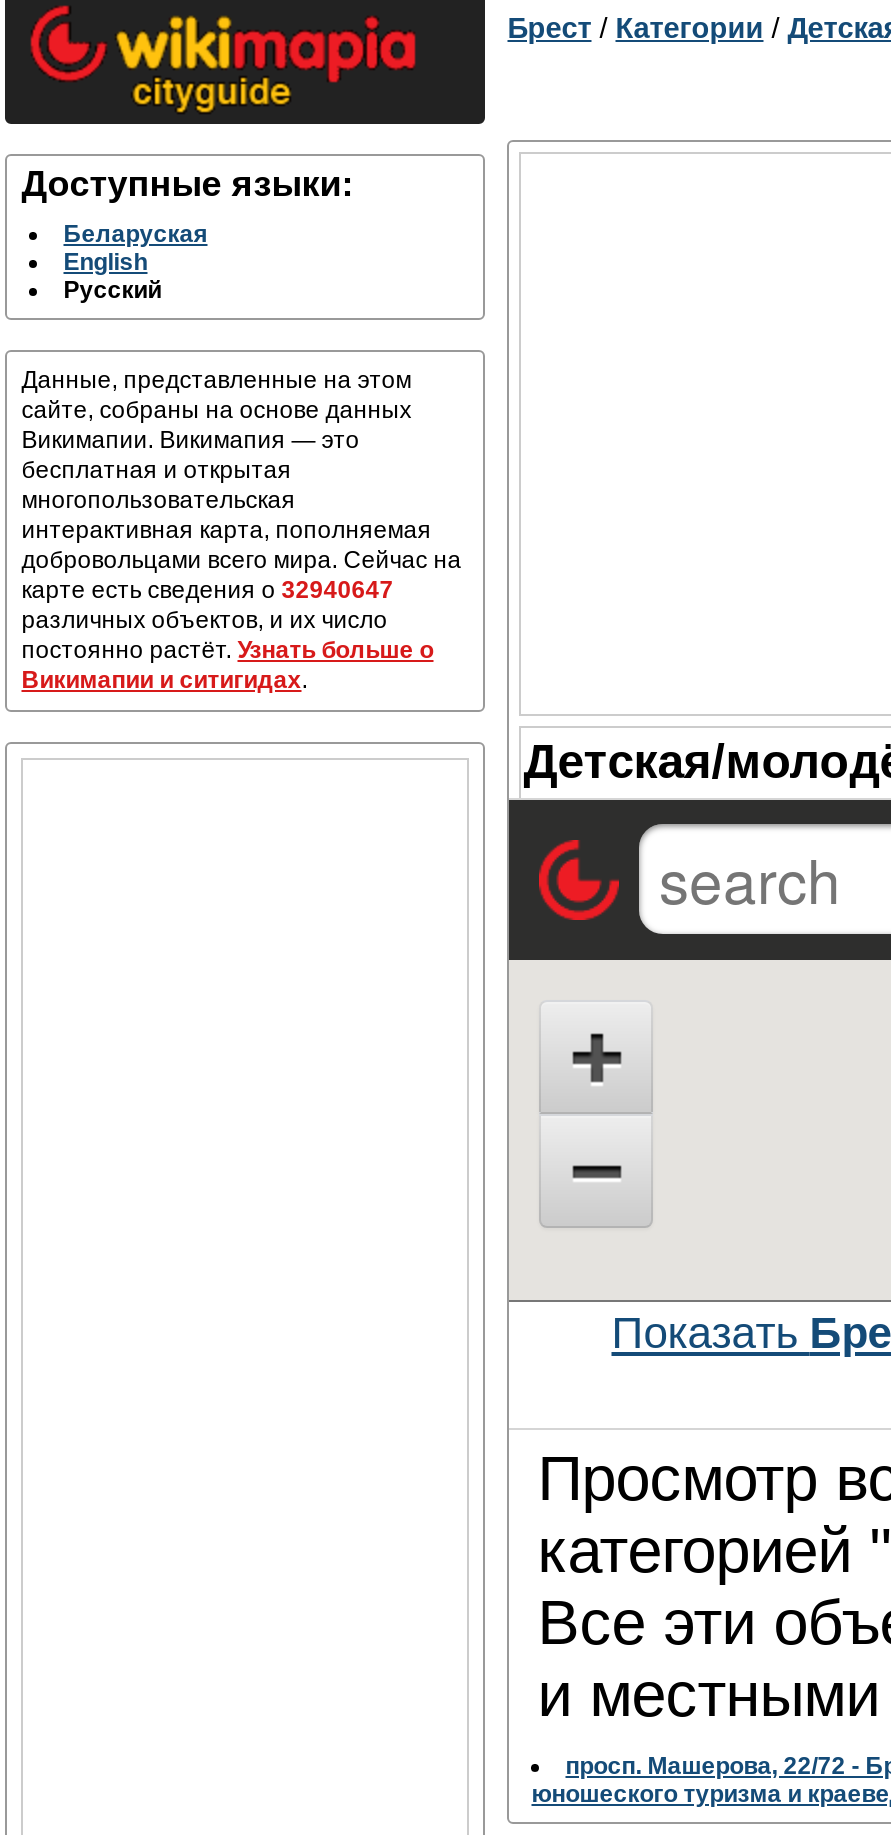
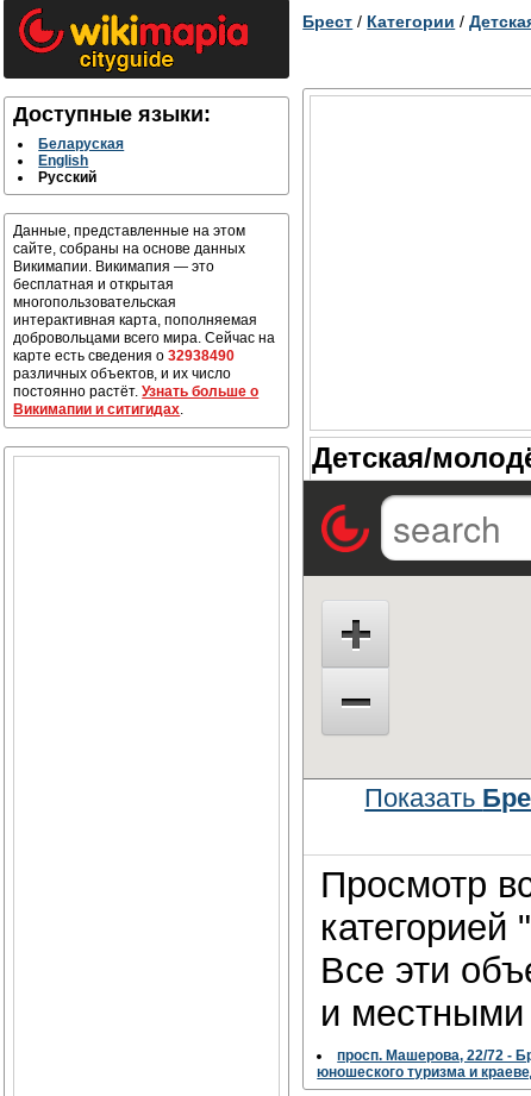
[21,576,393,604] карте есть сведения о 32940647 -> [13,347,235,364] карте есть сведения о 32938490

